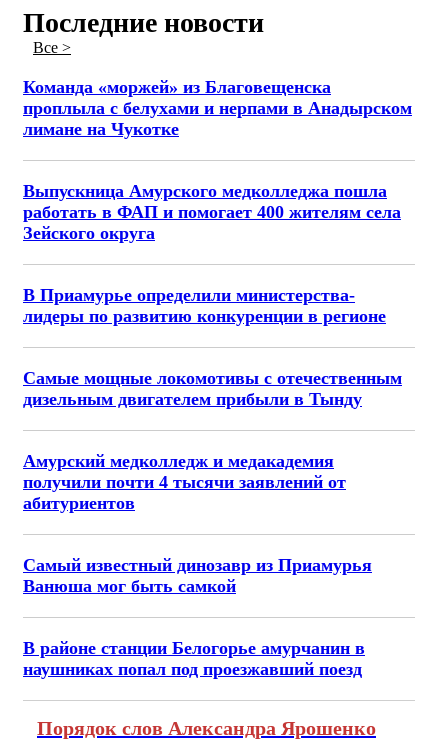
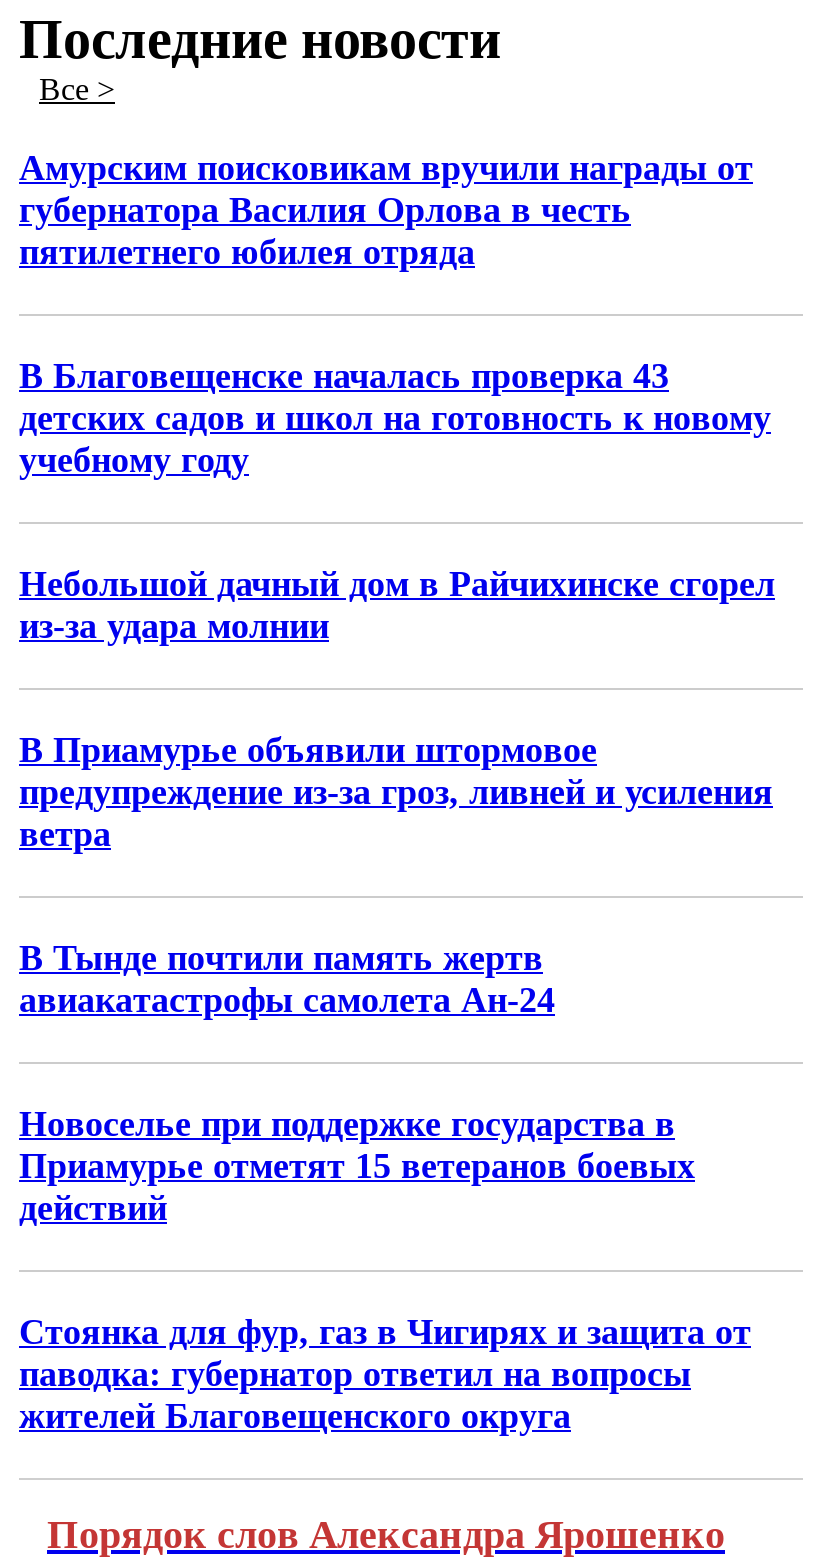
[23,77,412,139] Команда «моржей» из Благовещенска | проплыла с белухами и нерпами в Анадырском | лимане на Чукотке -> [19,149,753,273] Амурским поисковикам вручили награды от | губернатора Василия Орлова в честь | пятилетнего юбилея отряда
[23,181,401,243] Выпускница Амурского медколледжа пошла | работать в ФАП и помогает 400 жителям села | Зейского округа -> [19,357,771,481] В Благовещенске началась проверка 43 | детских садов и школ на готовность к новому | учебному году
[23,285,386,326] В Приамурье определили министерства- | лидеры по развитию конкуренции в регионе -> [19,565,775,647] Небольшой дачный дом в Райчихинске сгорел | из-за удара молнии
[23,368,402,409] Самые мощные локомотивы с отечественным | дизельным двигателем прибыли в Тынду -> [19,731,773,855] В Приамурье объявили штормовое | предупреждение из-за гроз, ливней и усиления | ветра
[23,451,346,513] Амурский медколледж и медакадемия | получили почти 4 тысячи заявлений от | абитуриентов -> [19,939,555,1021] В Тынде почтили память жертв | авиакатастрофы самолета Ан-24
[23,555,372,596] Самый известный динозавр из Приамурья | Ванюша мог быть самкой -> [19,1105,695,1229] Новоселье при поддержке государства в | Приамурье отметят 15 ветеранов боевых | действий
[23,638,365,679] В районе станции Белогорье амурчанин в | наушниках попал под проезжавший поезд -> [19,1313,751,1437] Стоянка для фур, газ в Чигирях и защита от | паводка: губернатор ответил на вопросы | жителей Благовещенского округа

